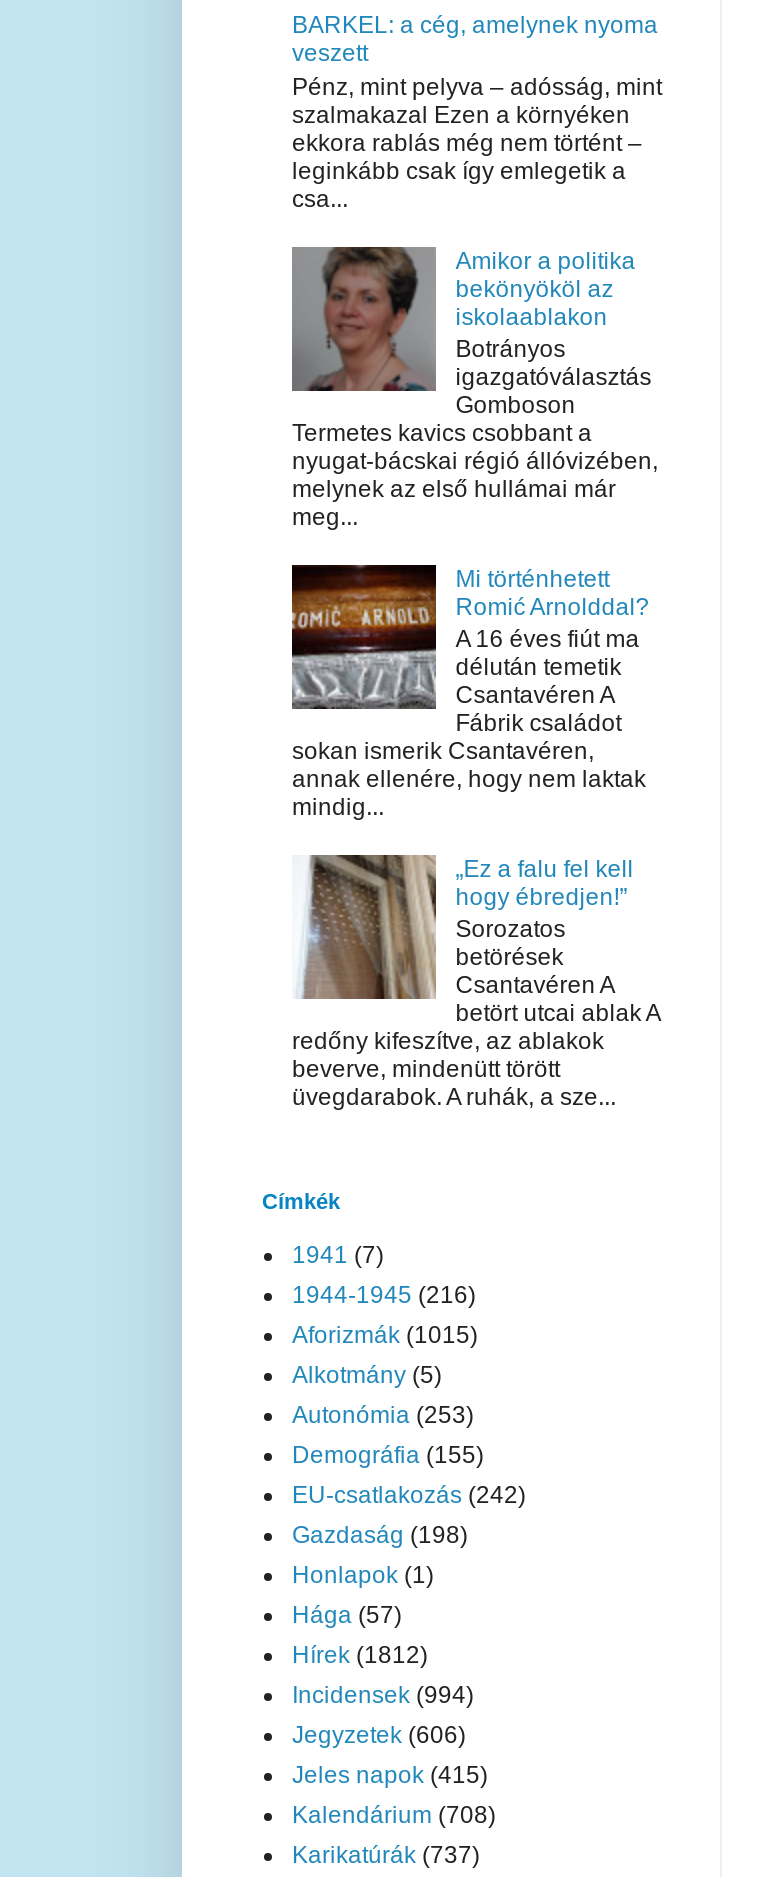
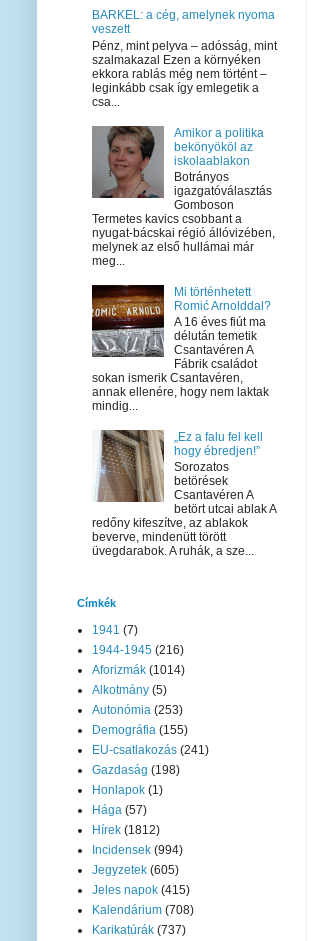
[292,1320,478,1348] Aforizmák (1015) -> [92,663,185,677] Aforizmák (1014)
[292,1480,526,1508] EU-csatlakozás (242) -> [92,743,209,757] EU-csatlakozás (241)
[292,1720,466,1748] Jegyzetek (606) -> [92,863,179,877] Jegyzetek (605)

